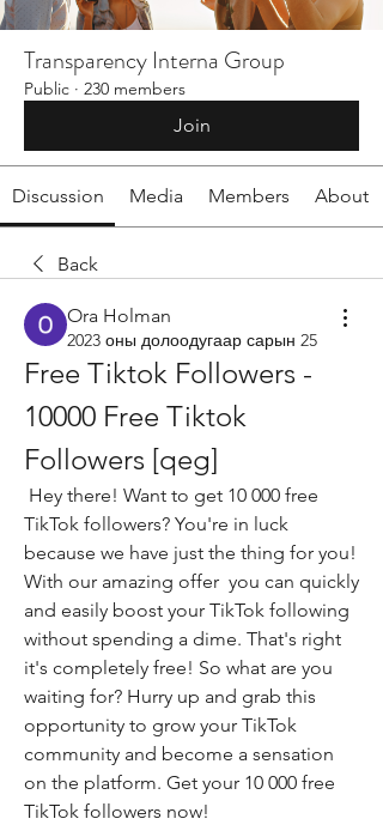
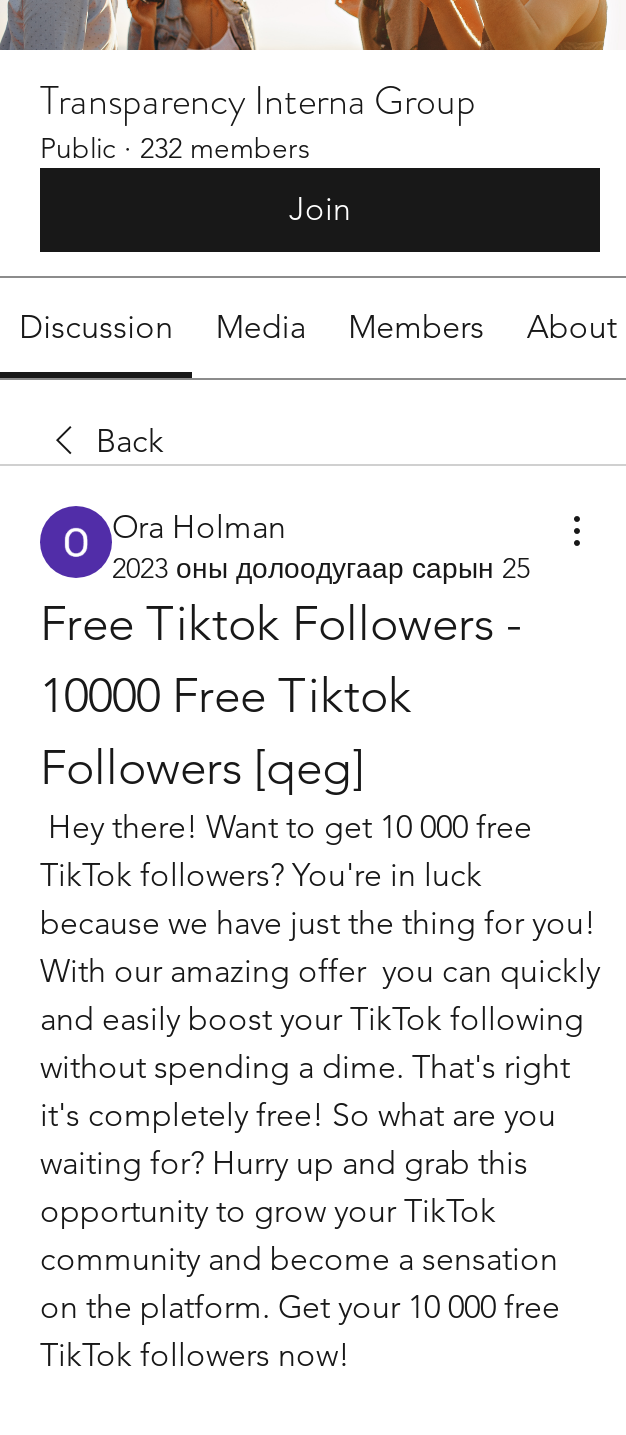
[24,78,186,99] Public · 230 members -> [40,130,310,166] Public · 232 members

